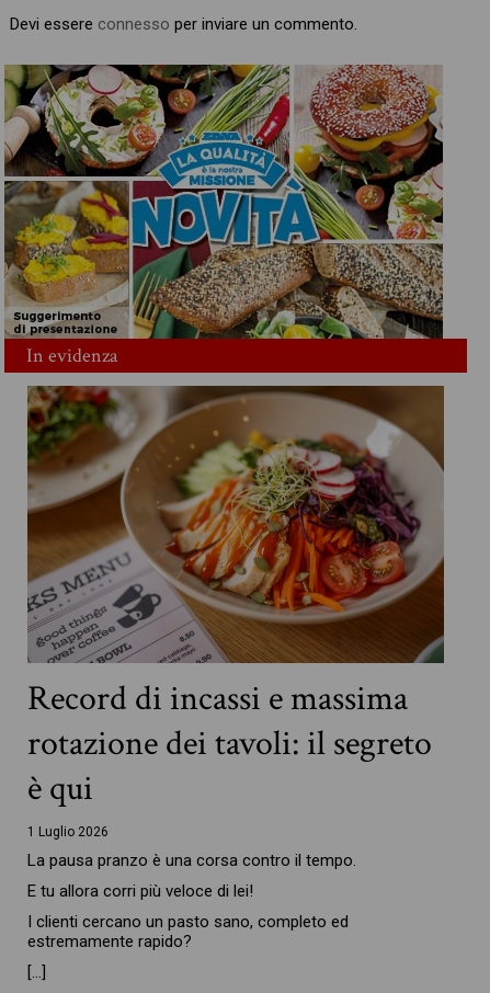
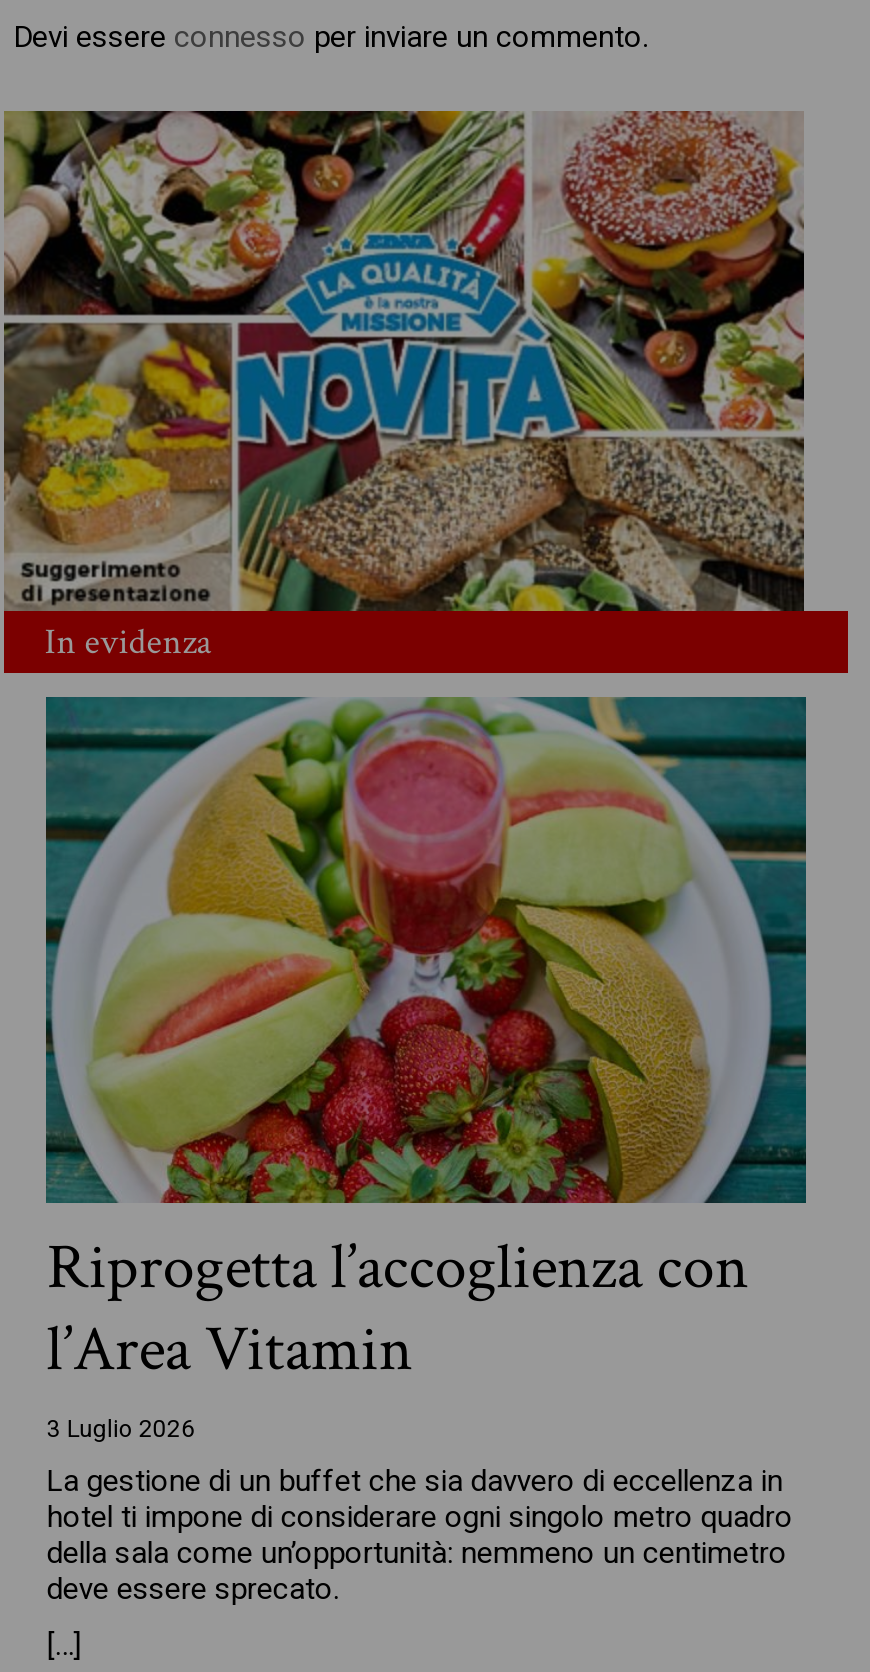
[26,385,445,952] [image] | Record di incassi e massima | rotazione dei tavoli: il segreto | è qui | 1 Luglio 2026 | La pausa pranzo è una corsa contro il tempo. | E tu allora corri più veloce di lei! | I clienti cercano un pasto sano, completo ed | estremamente rapido? -> [44,695,808,1608] [image] | Riprogetta l’accoglienza con | l’Area Vitamin | 3 Luglio 2026 | La gestione di un buffet che sia davvero di eccellenza in | hotel ti impone di considerare ogni singolo metro quadro | della sala come un’opportunità: nemmeno un centimetro | deve essere sprecato.

